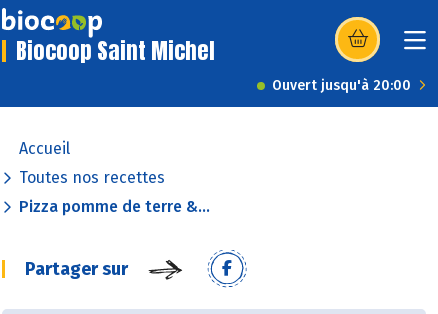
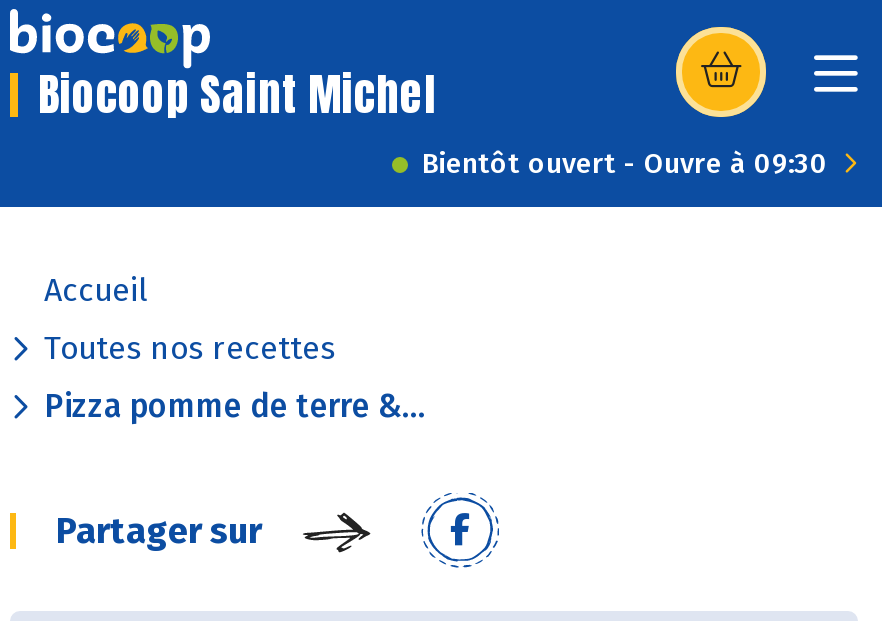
[272,77,411,94] Ouvert jusqu'à 20:00 -> [422,147,828,181] Bientôt ouvert - Ouvre à 09:30

